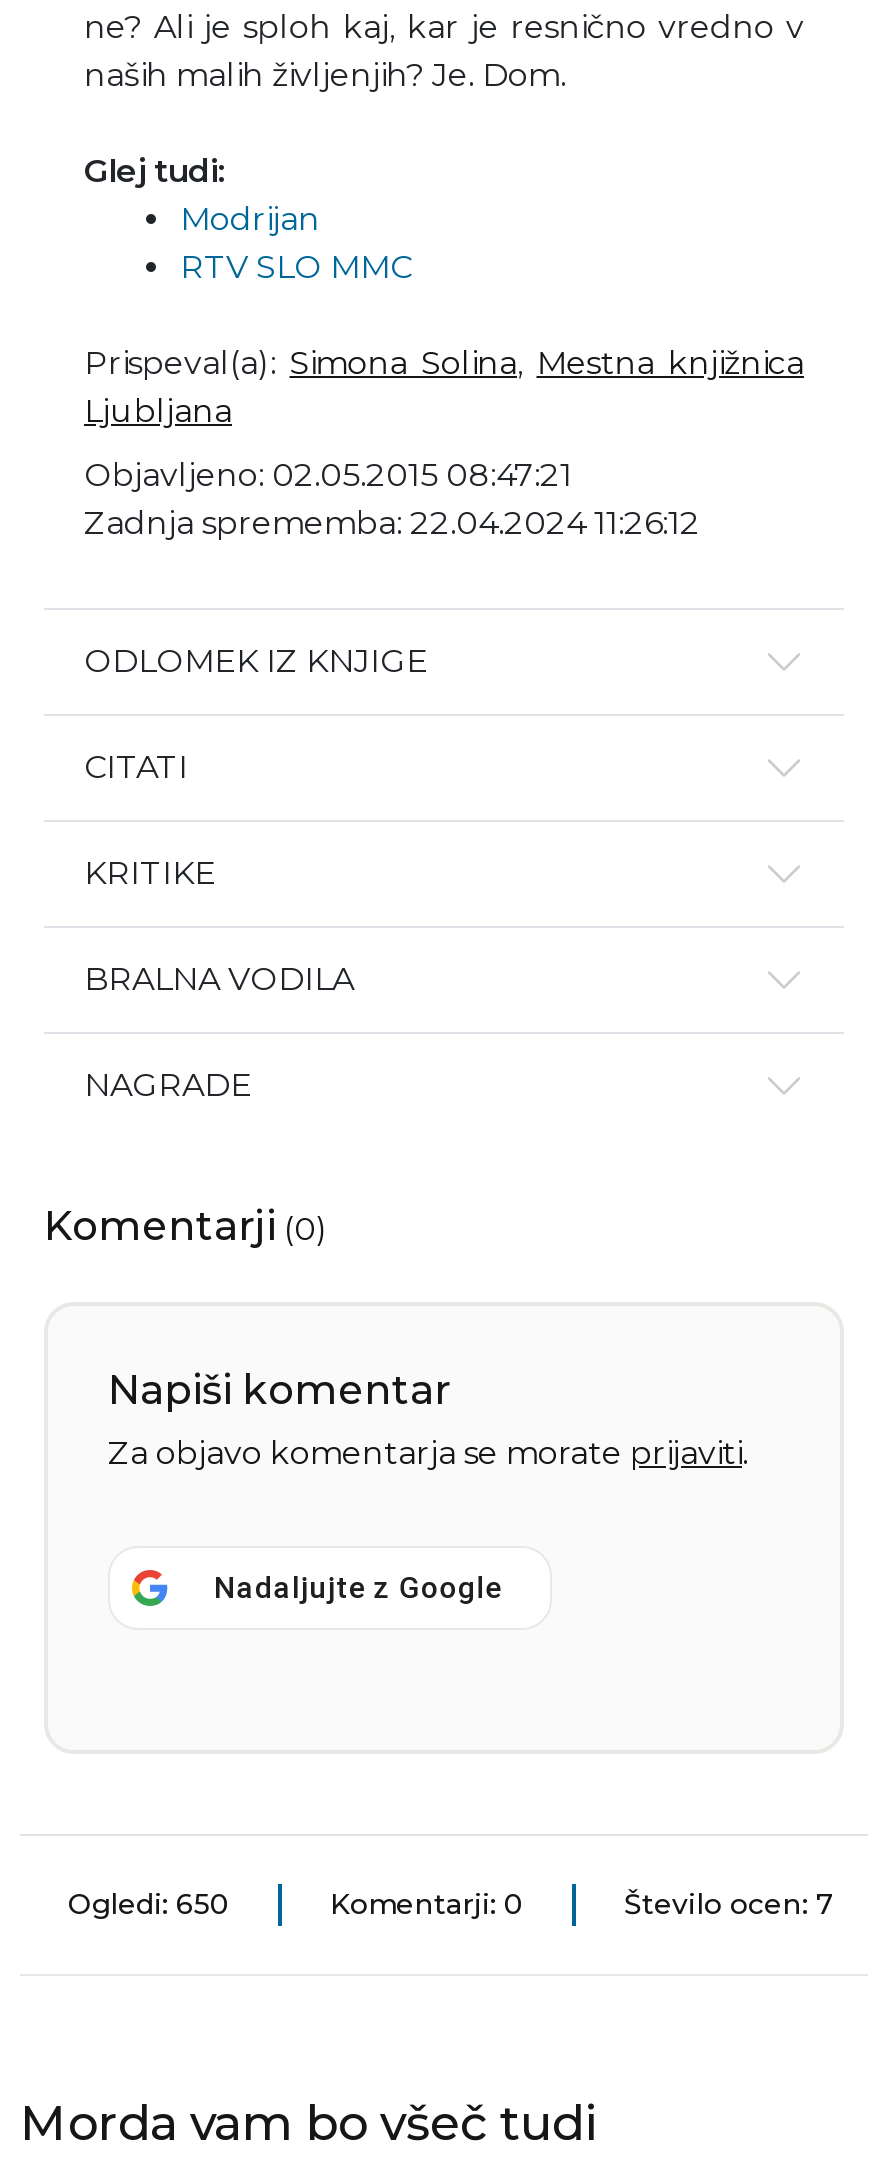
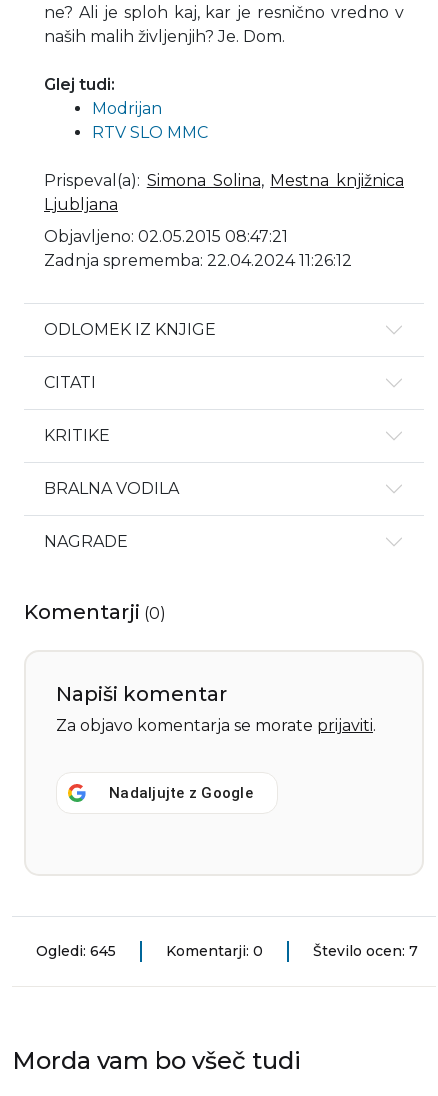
[68,1885,230,1921] Ogledi: 650 -> [36,942,116,960] Ogledi: 645

